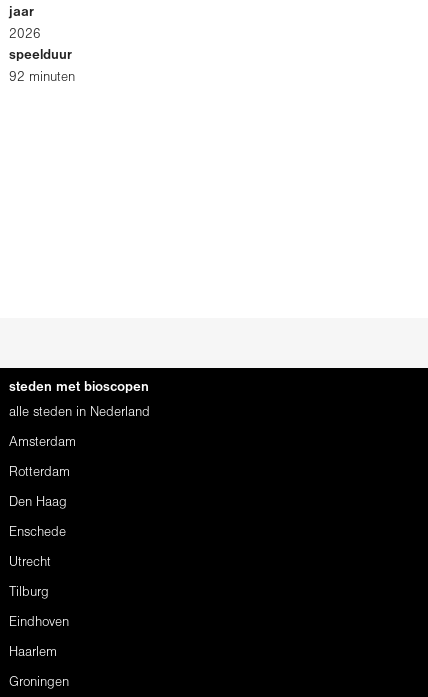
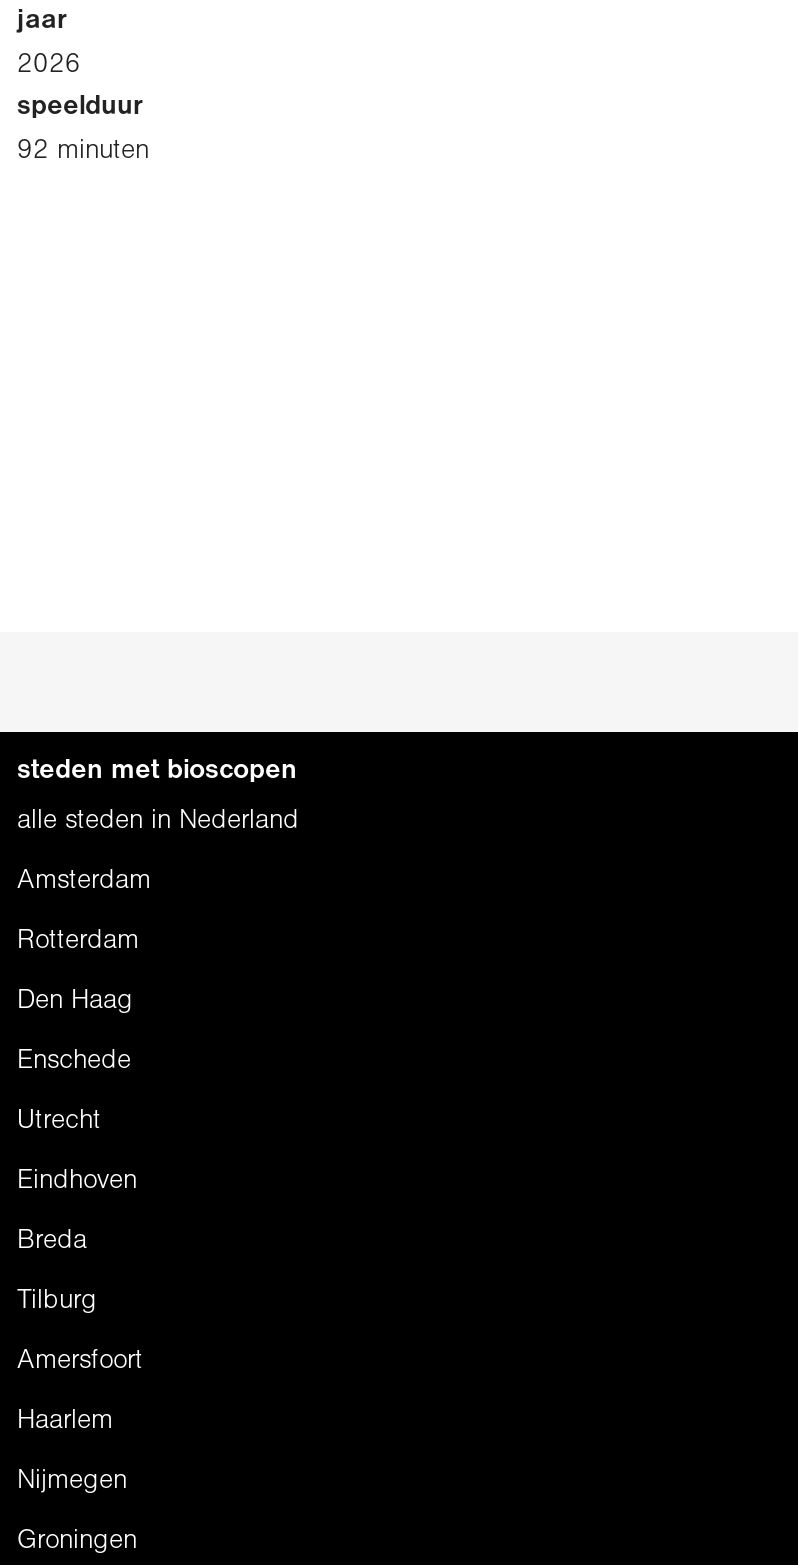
none -> [17,1170,137,1252] Eindhoven | Breda
[9,617,69,628] Eindhoven -> [17,1350,143,1372] Amersfoort
none -> [17,1470,127,1492] Nijmegen

